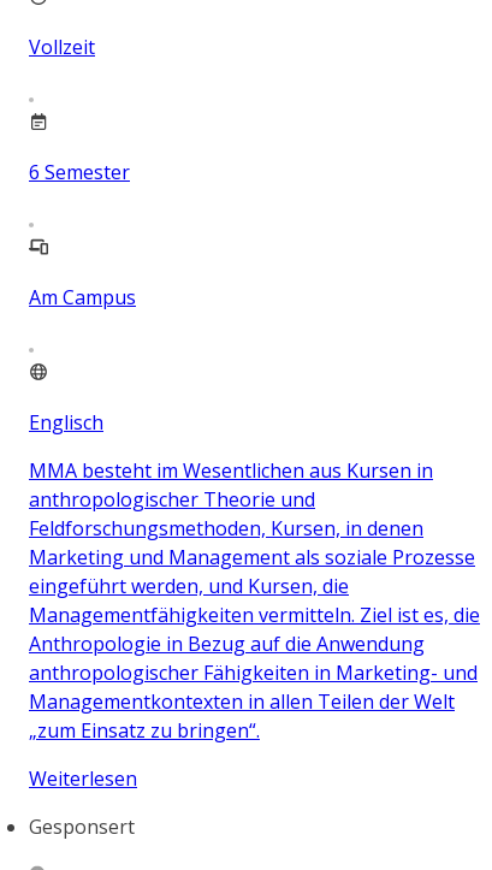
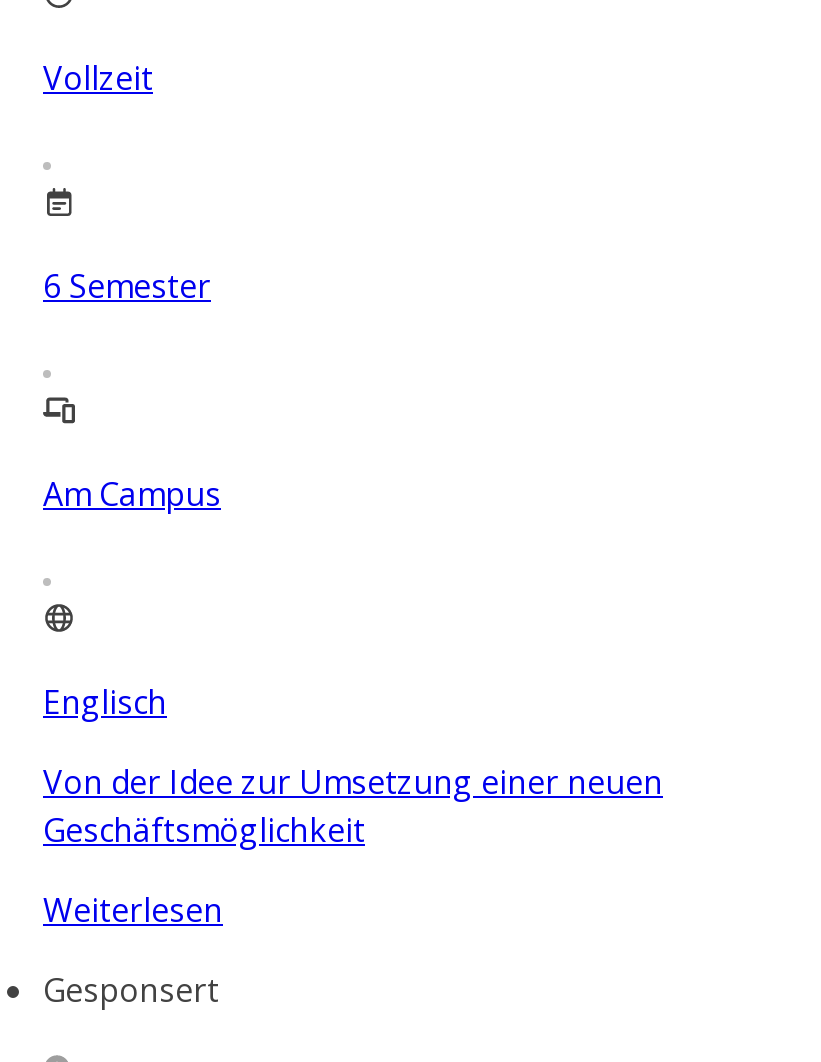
[29,457,480,743] MMA besteht im Wesentlichen aus Kursen in | anthropologischer Theorie und | Feldforschungsmethoden, Kursen, in denen | Marketing und Management als soziale Prozesse | eingeführt werden, und Kursen, die | Managementfähigkeiten vermitteln. Ziel ist es, die | Anthropologie in Bezug auf die Anwendung | anthropologischer Fähigkeiten in Marketing- und | Managementkontexten in allen Teilen der Welt | „zum Einsatz zu bringen“. -> [43,759,663,851] Von der Idee zur Umsetzung einer neuen | Geschäftsmöglichkeit

